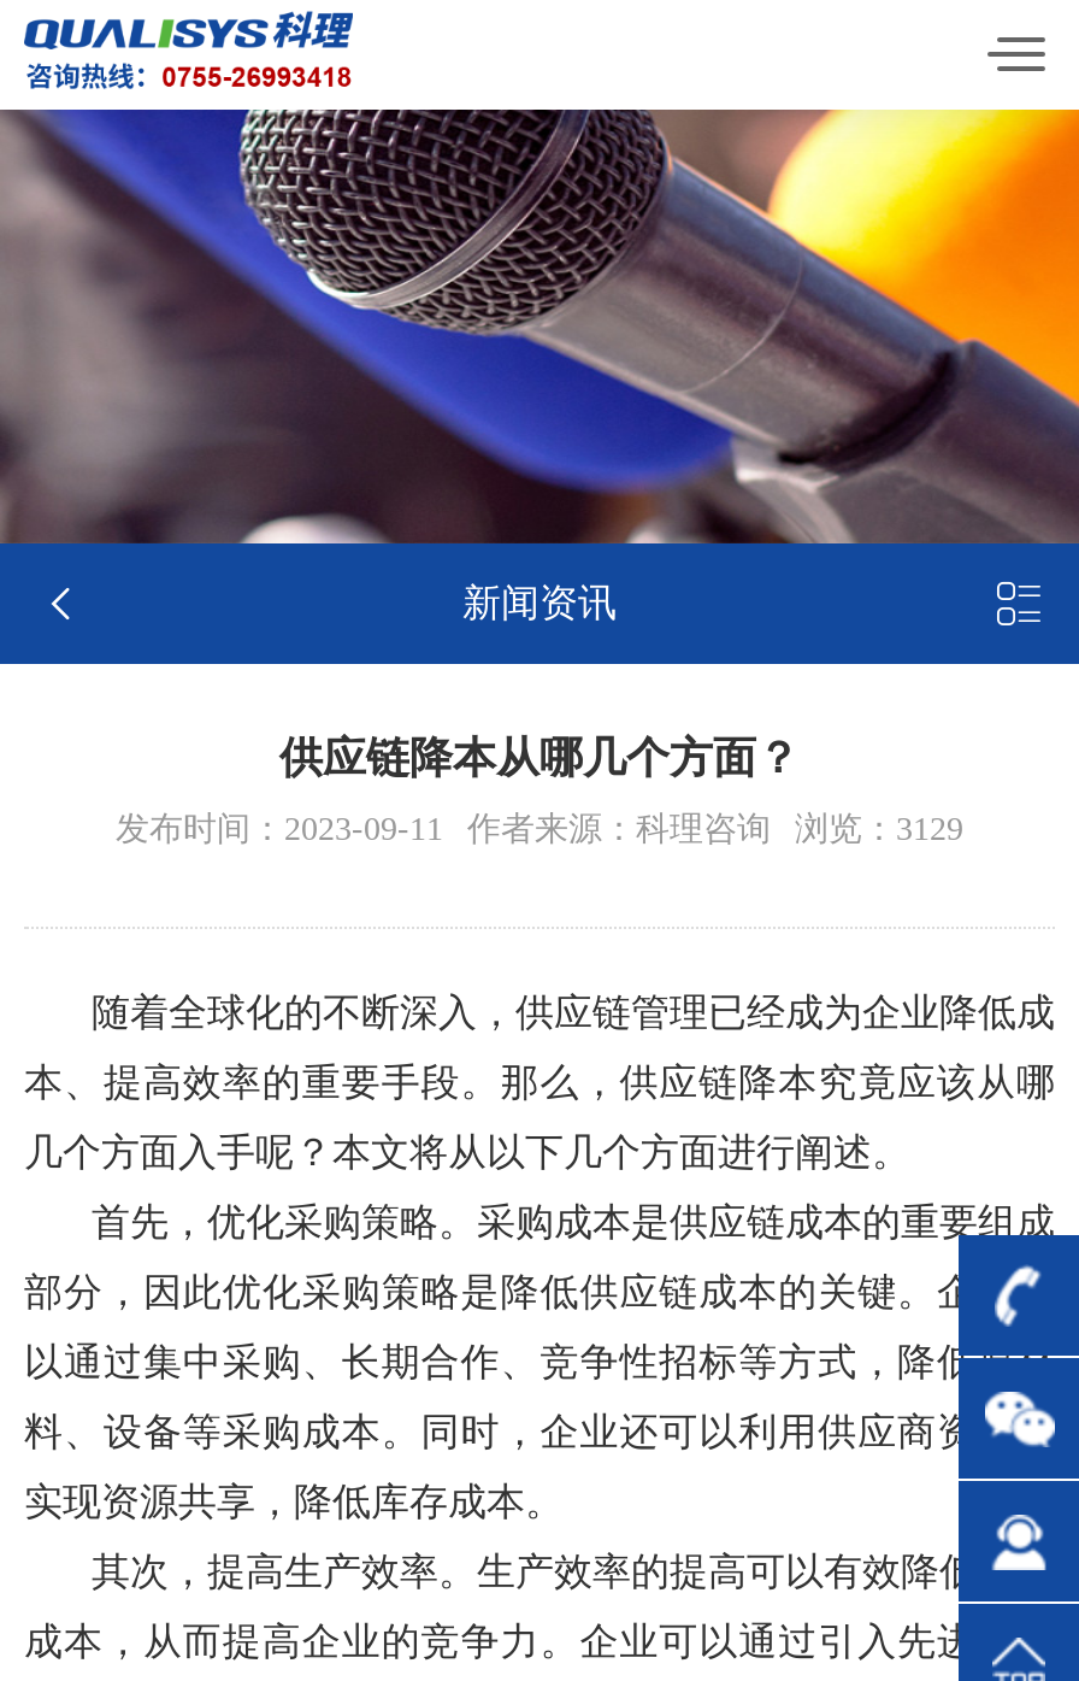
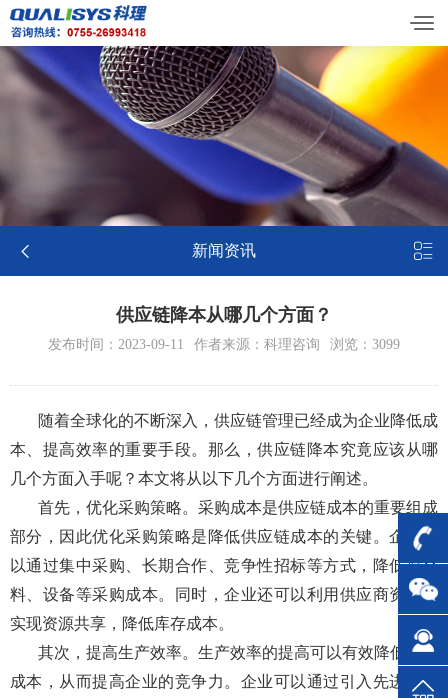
[116,811,963,847] 发布时间：2023-09-11 作者来源：科理咨询 浏览：3129 -> [48,337,400,352] 发布时间：2023-09-11 作者来源：科理咨询 浏览：3099

